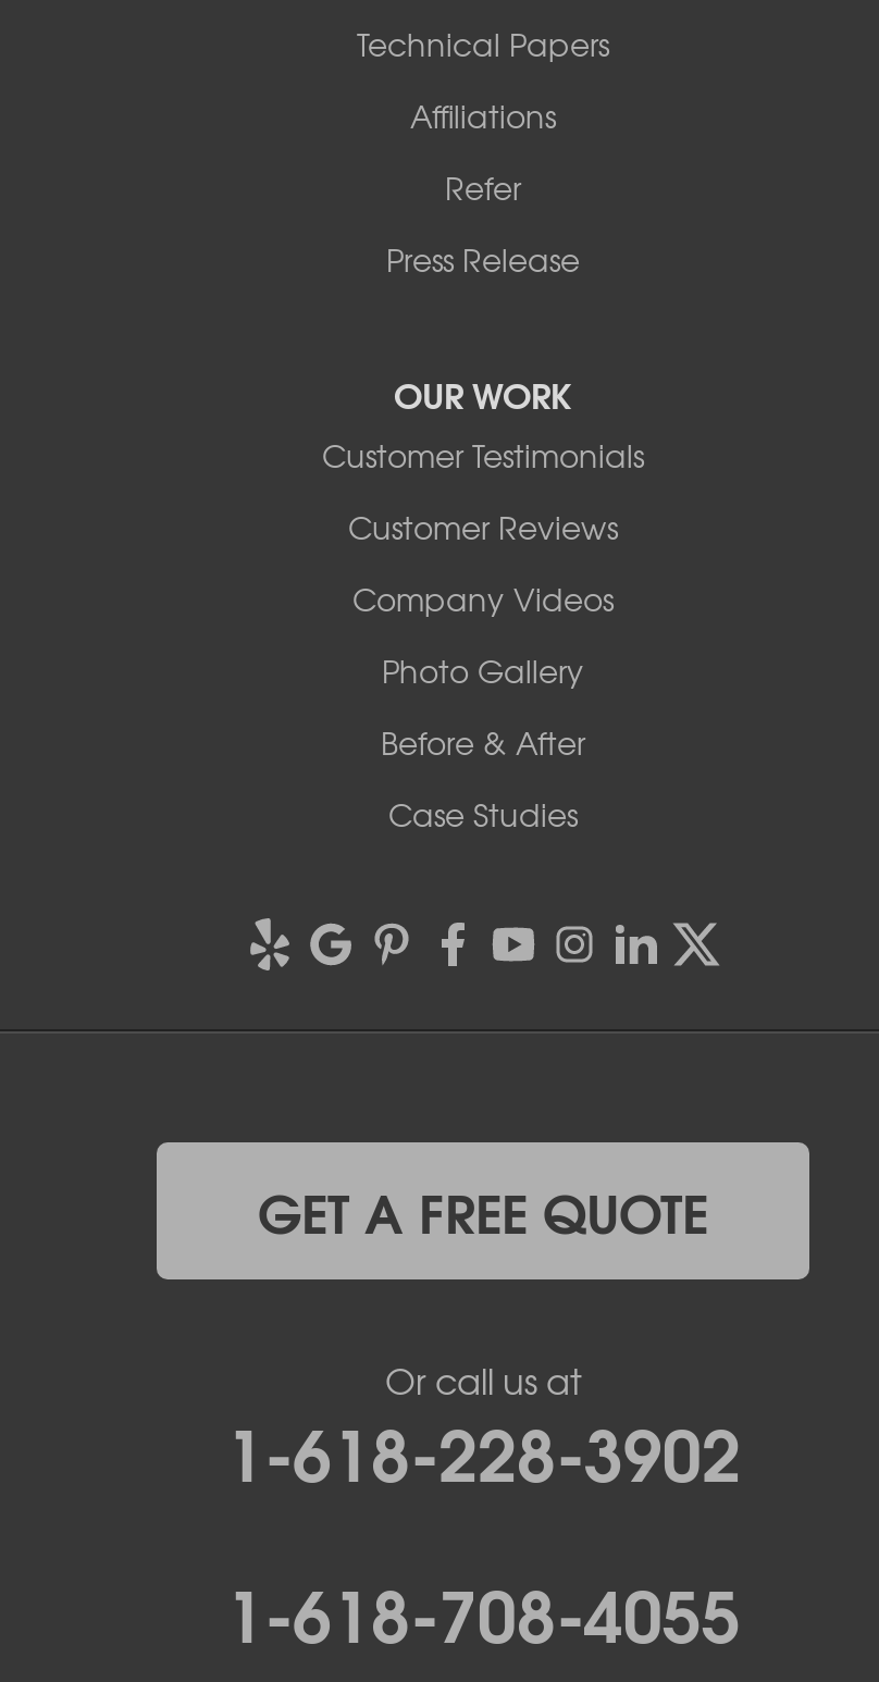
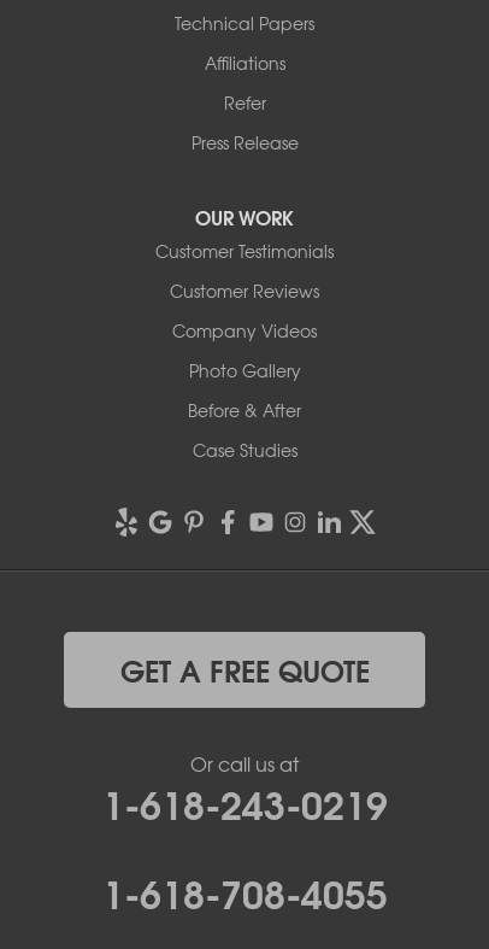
[225,1395,741,1504] 1-618-228-3902 -> [102,772,387,832] 1-618-243-0219

